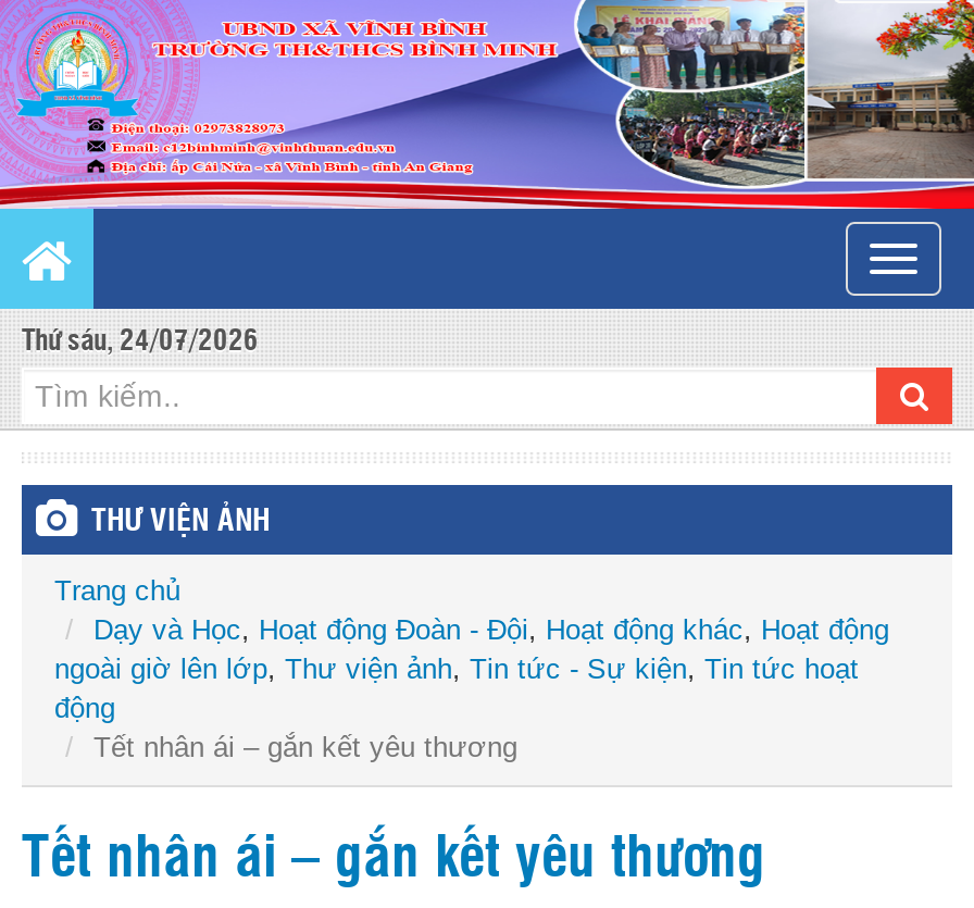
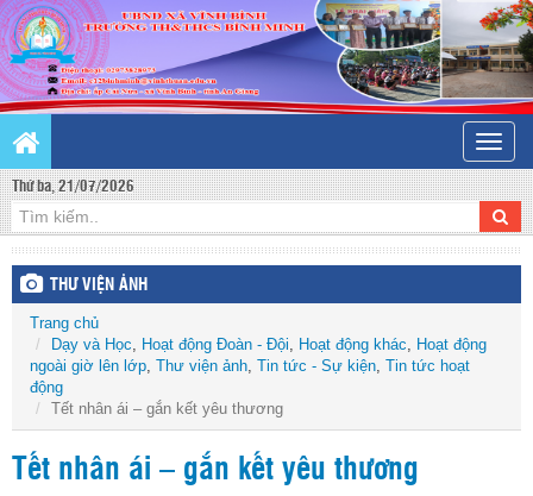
[22,329,259,357] Thứ sáu, 24/07/2026 -> [12,180,134,195] Thứ ba, 21/07/2026

